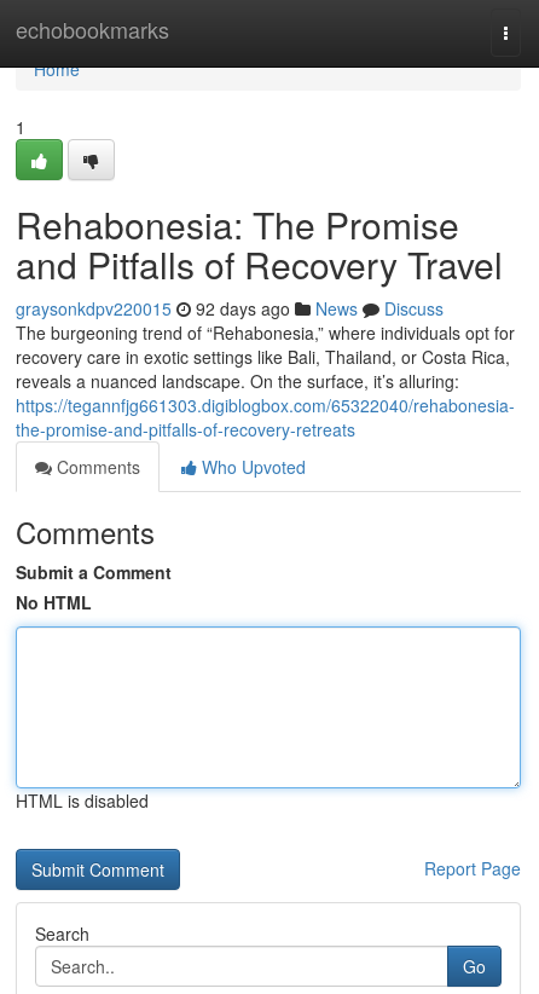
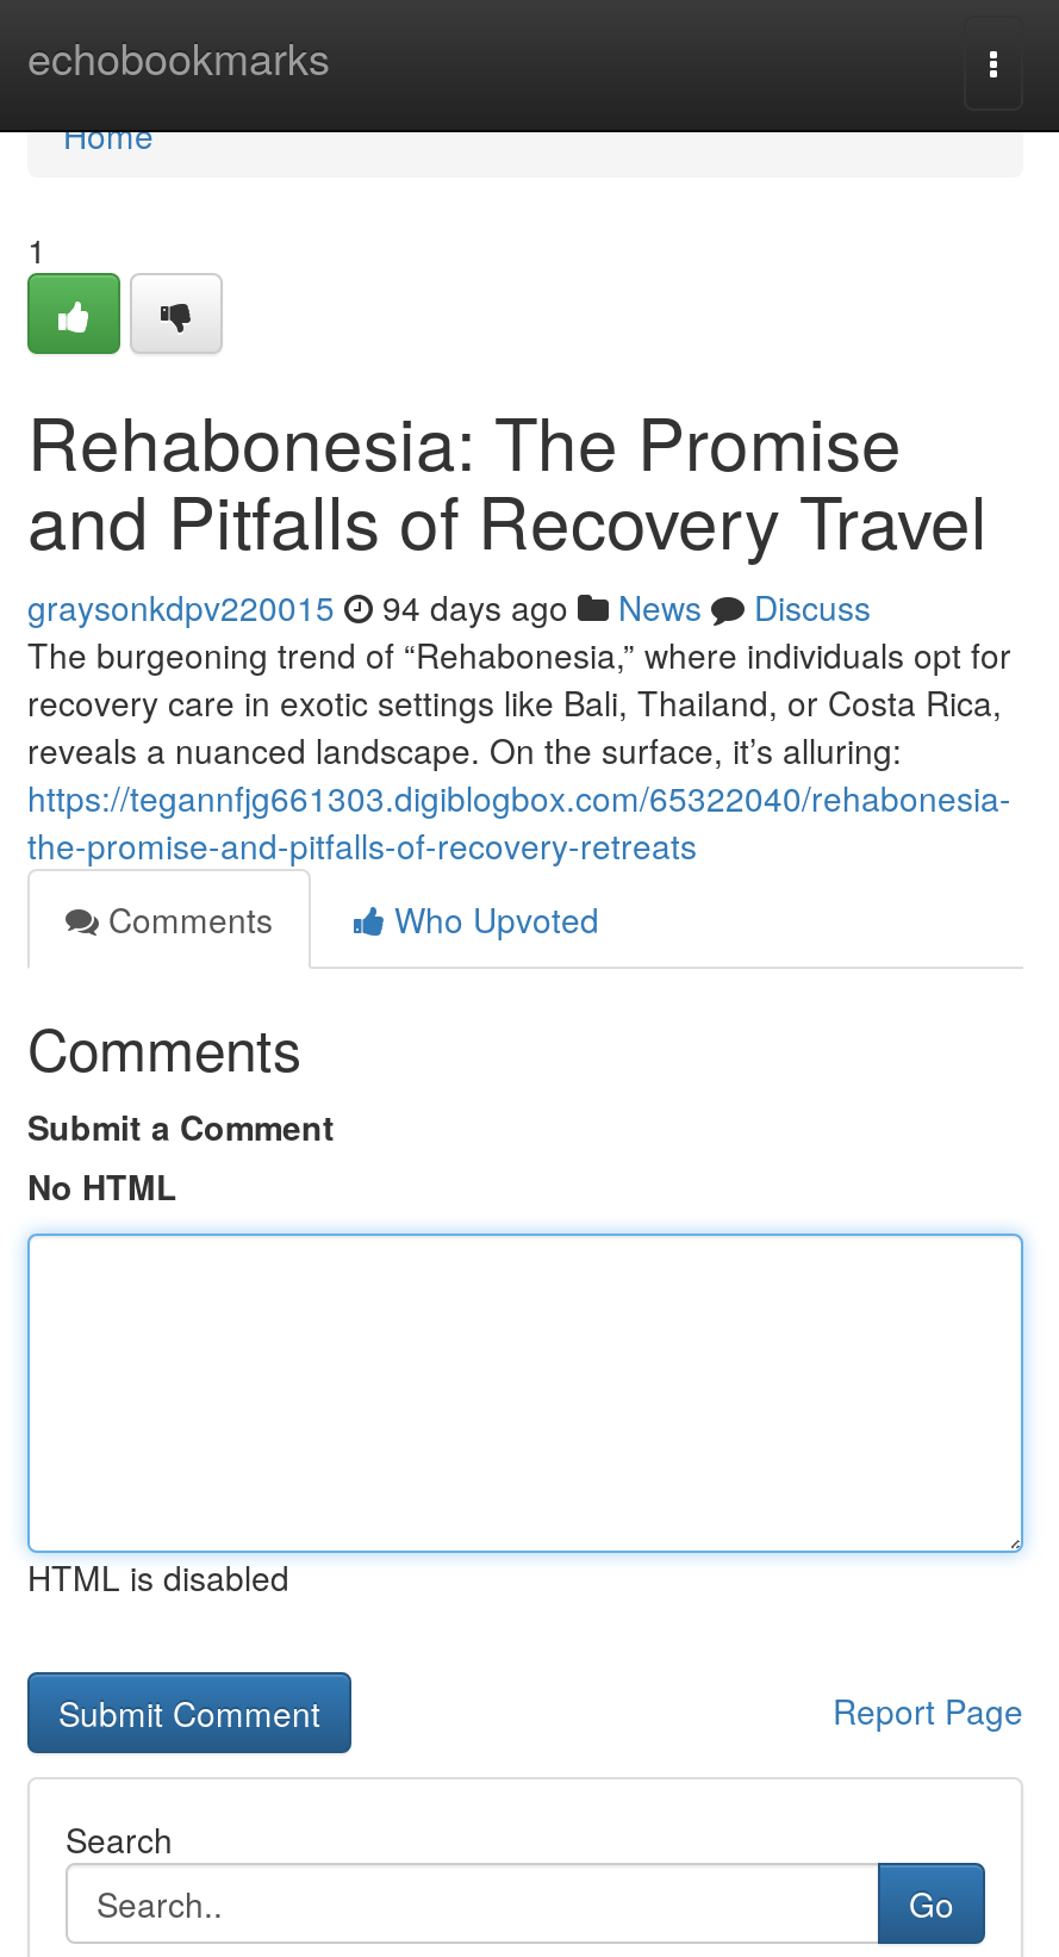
[16,296,444,320] graysonkdpv220015 92 days ago News Discuss -> [27,583,871,630] graysonkdpv220015 94 days ago News Discuss

